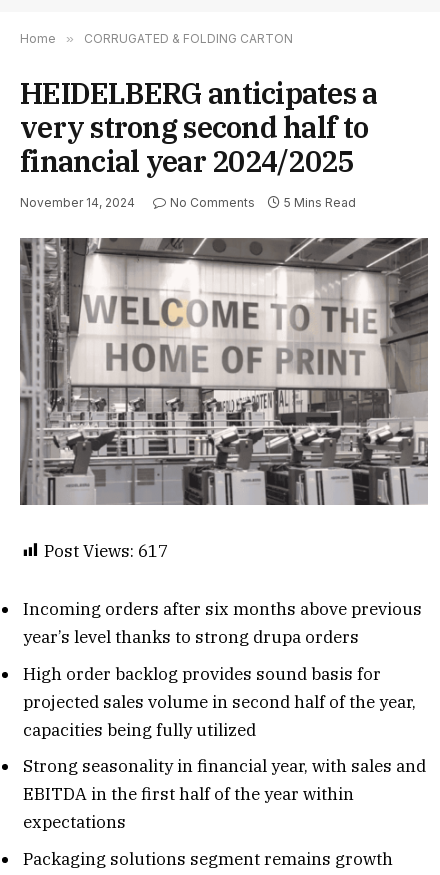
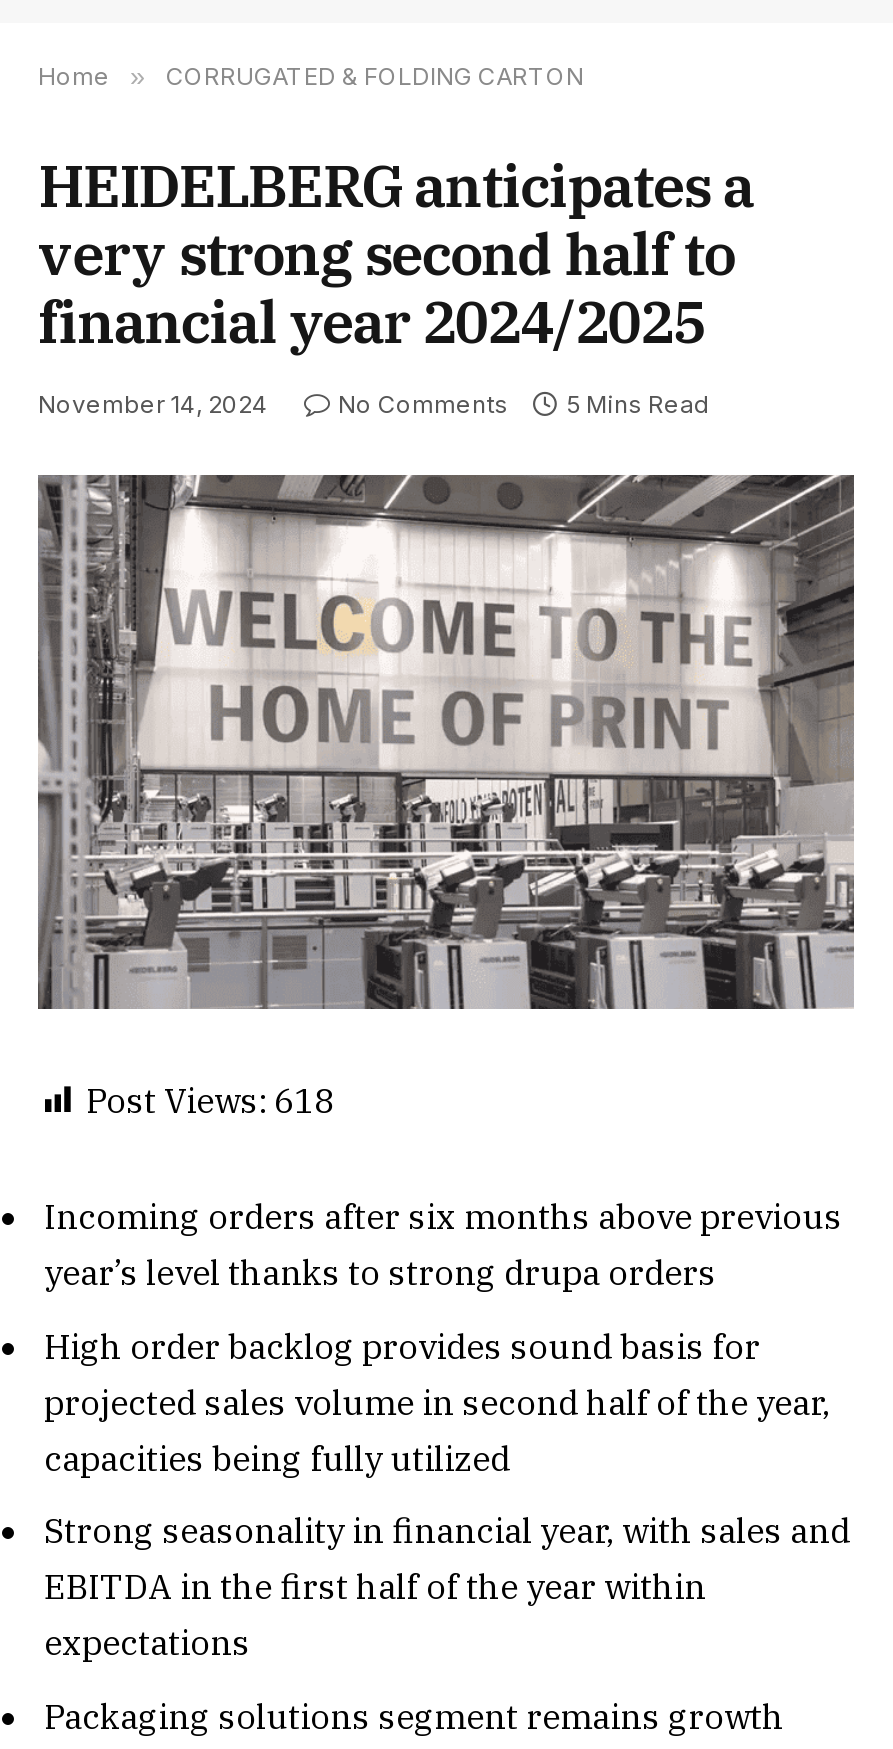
[44,540,168,562] Post Views: 617 -> [86,1078,334,1122] Post Views: 618

